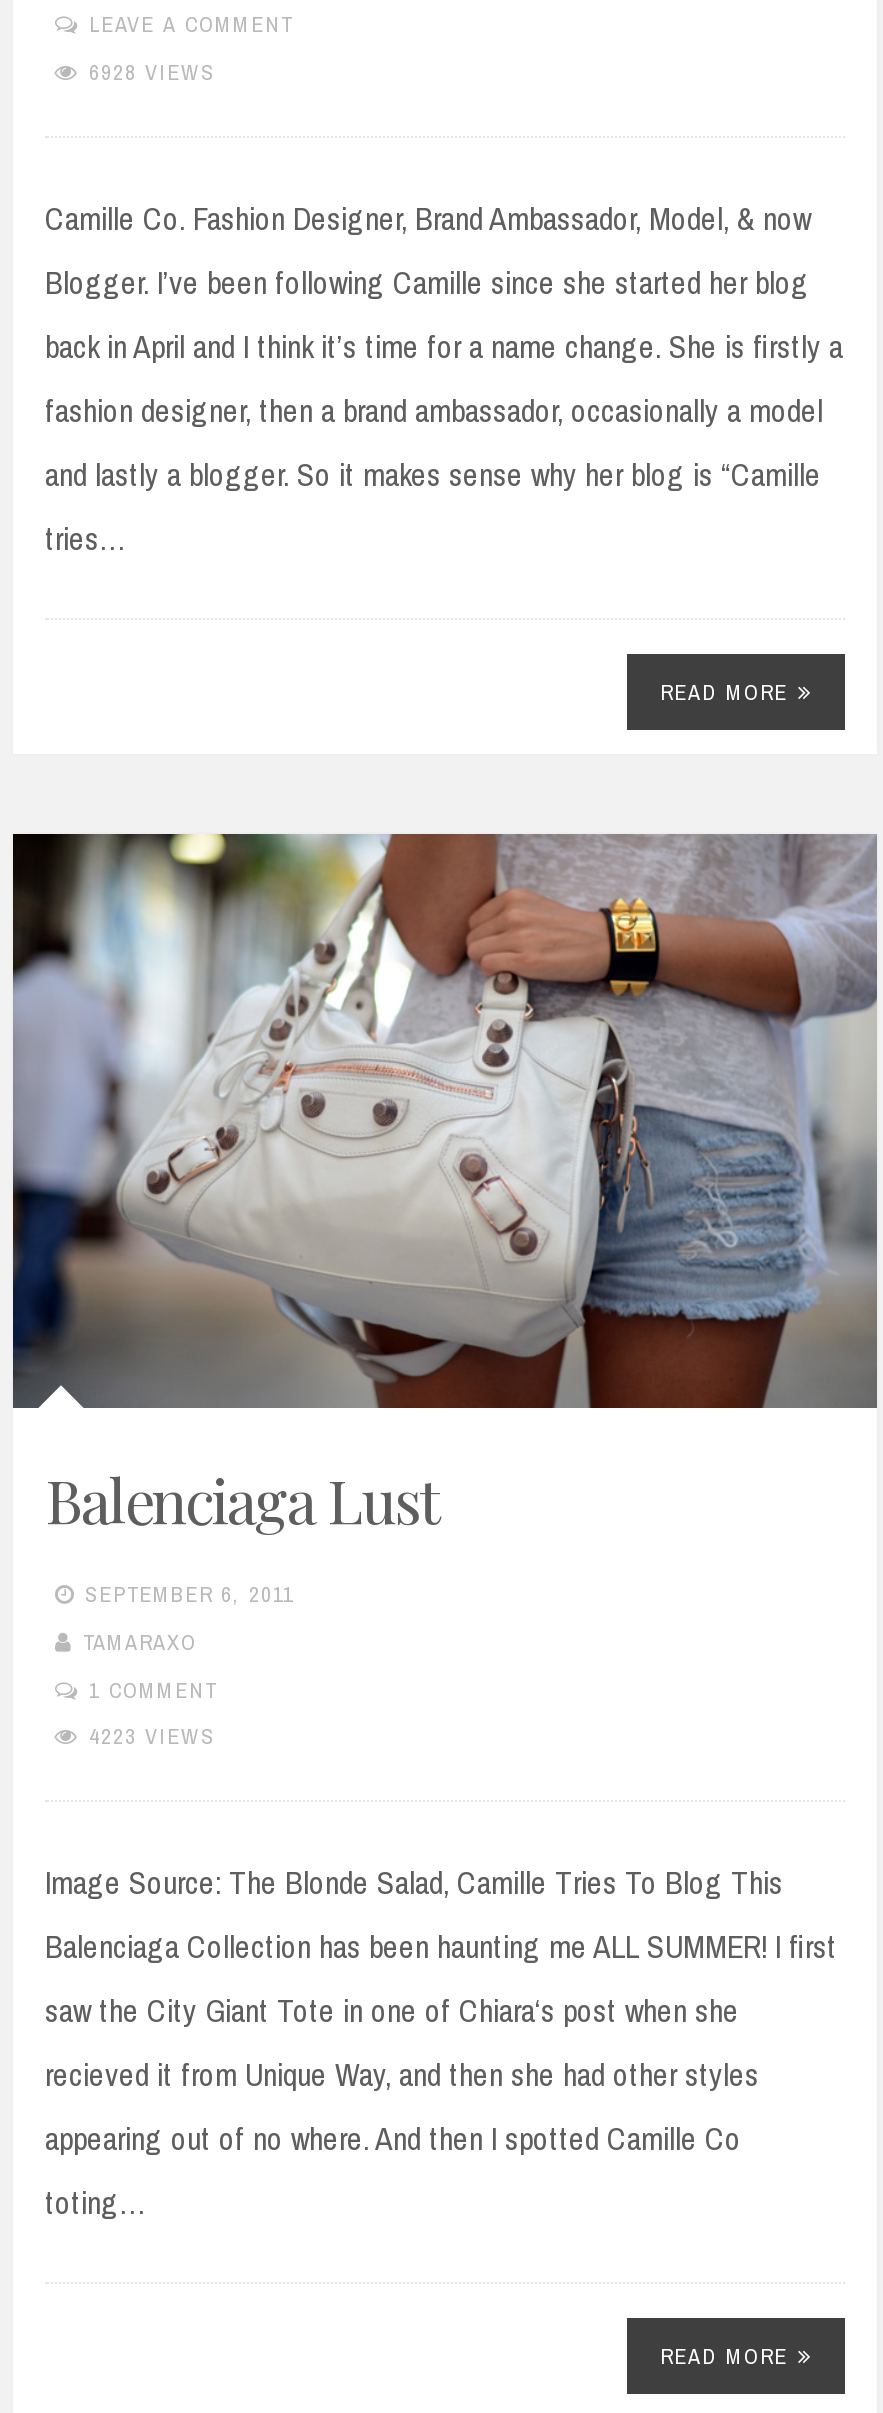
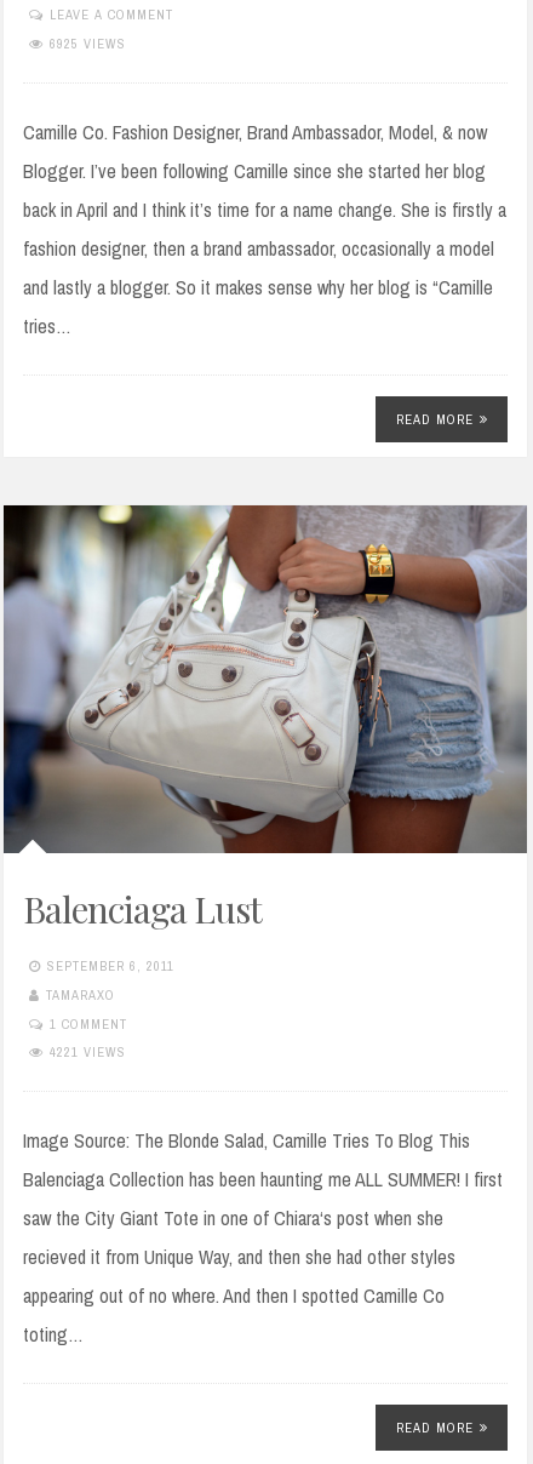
[89,58,215,86] 6928 VIEWS -> [50,35,126,52] 6925 VIEWS
[89,1723,215,1751] 4223 VIEWS -> [50,1044,126,1061] 4221 VIEWS

